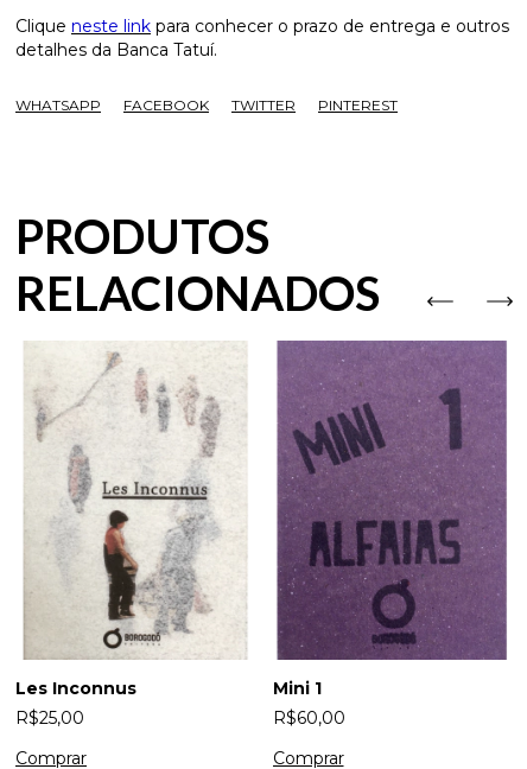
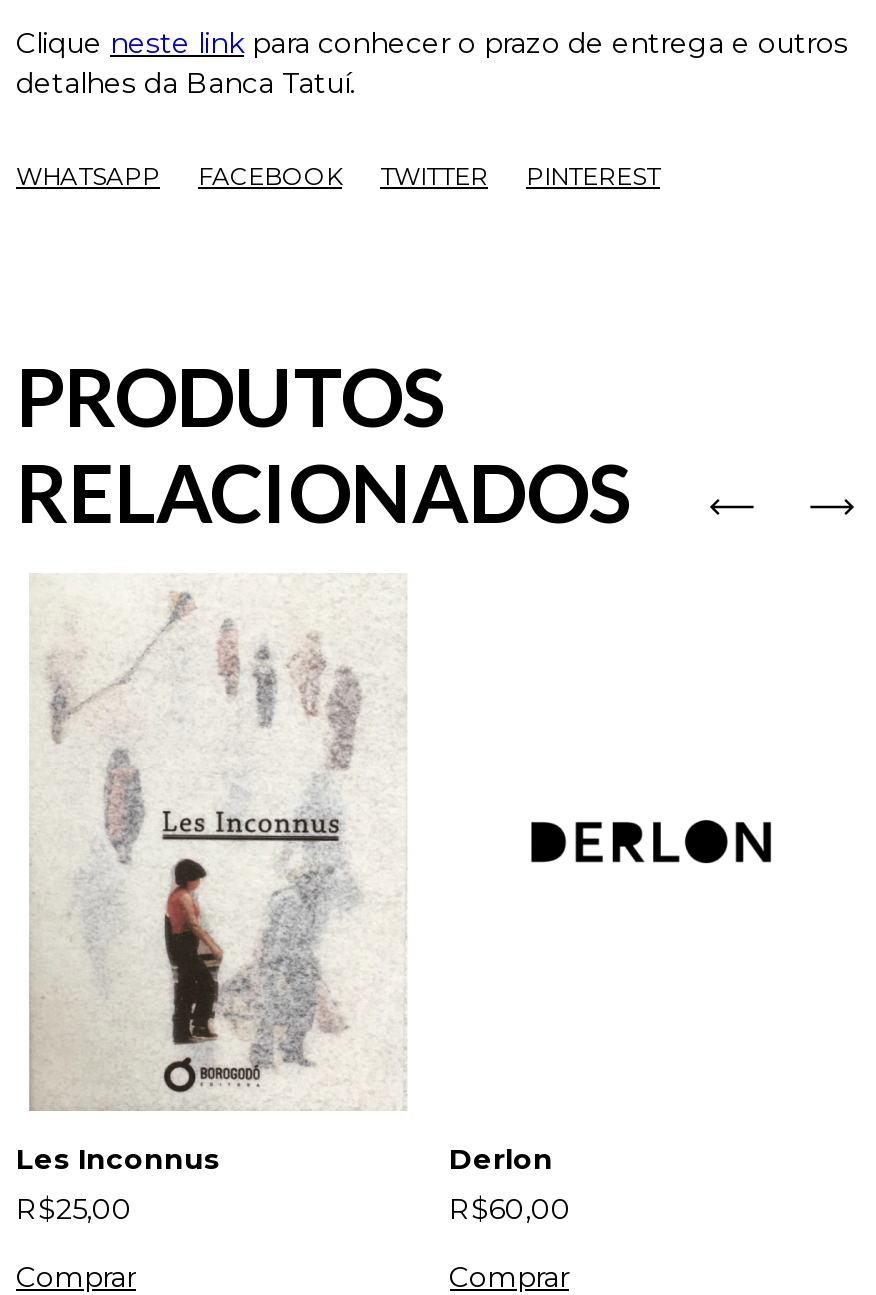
[275,339,508,661] [image] -> none
[272,678,321,699] Mini 1 -> [449,1141,553,1177] Derlon

